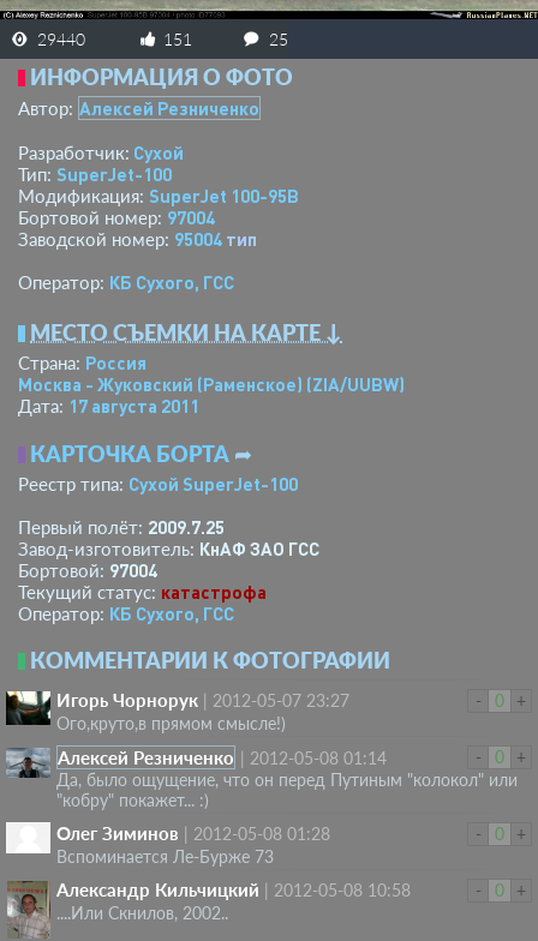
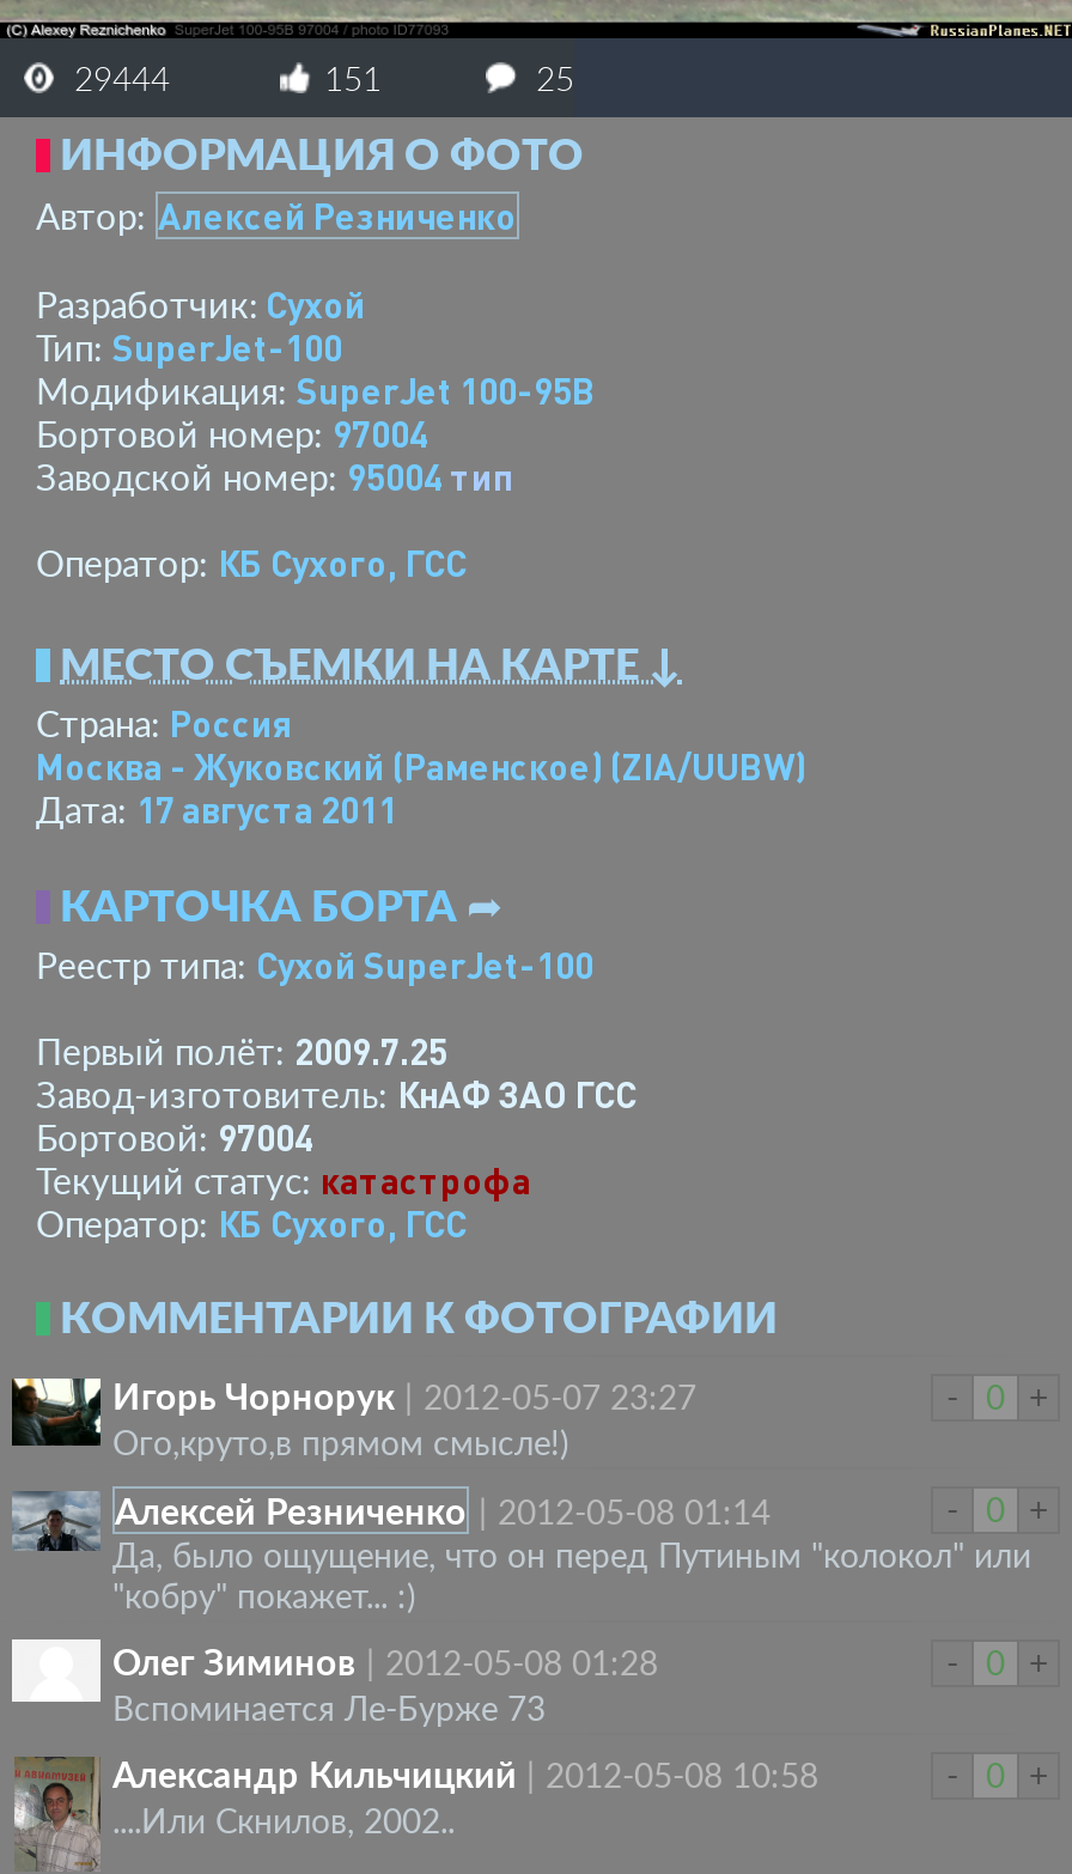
[28,29,85,50] 29440 -> [55,59,170,99] 29444

